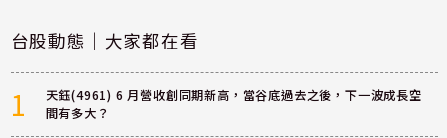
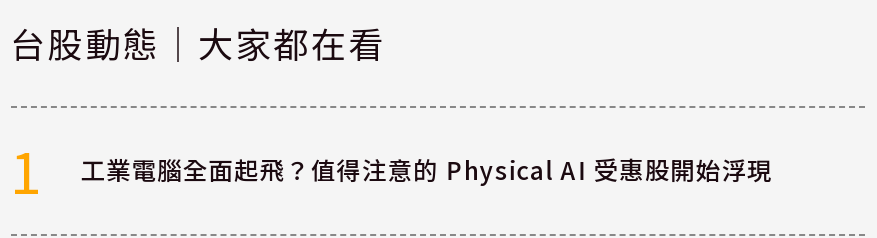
[46,86,422,122] 天鈺(4961) 6 月營收創同期新高，當谷底過去之後，下一波成長空 | 間有多大？ -> [80,152,773,188] 工業電腦全面起飛？值得注意的 Physical AI 受惠股開始浮現

